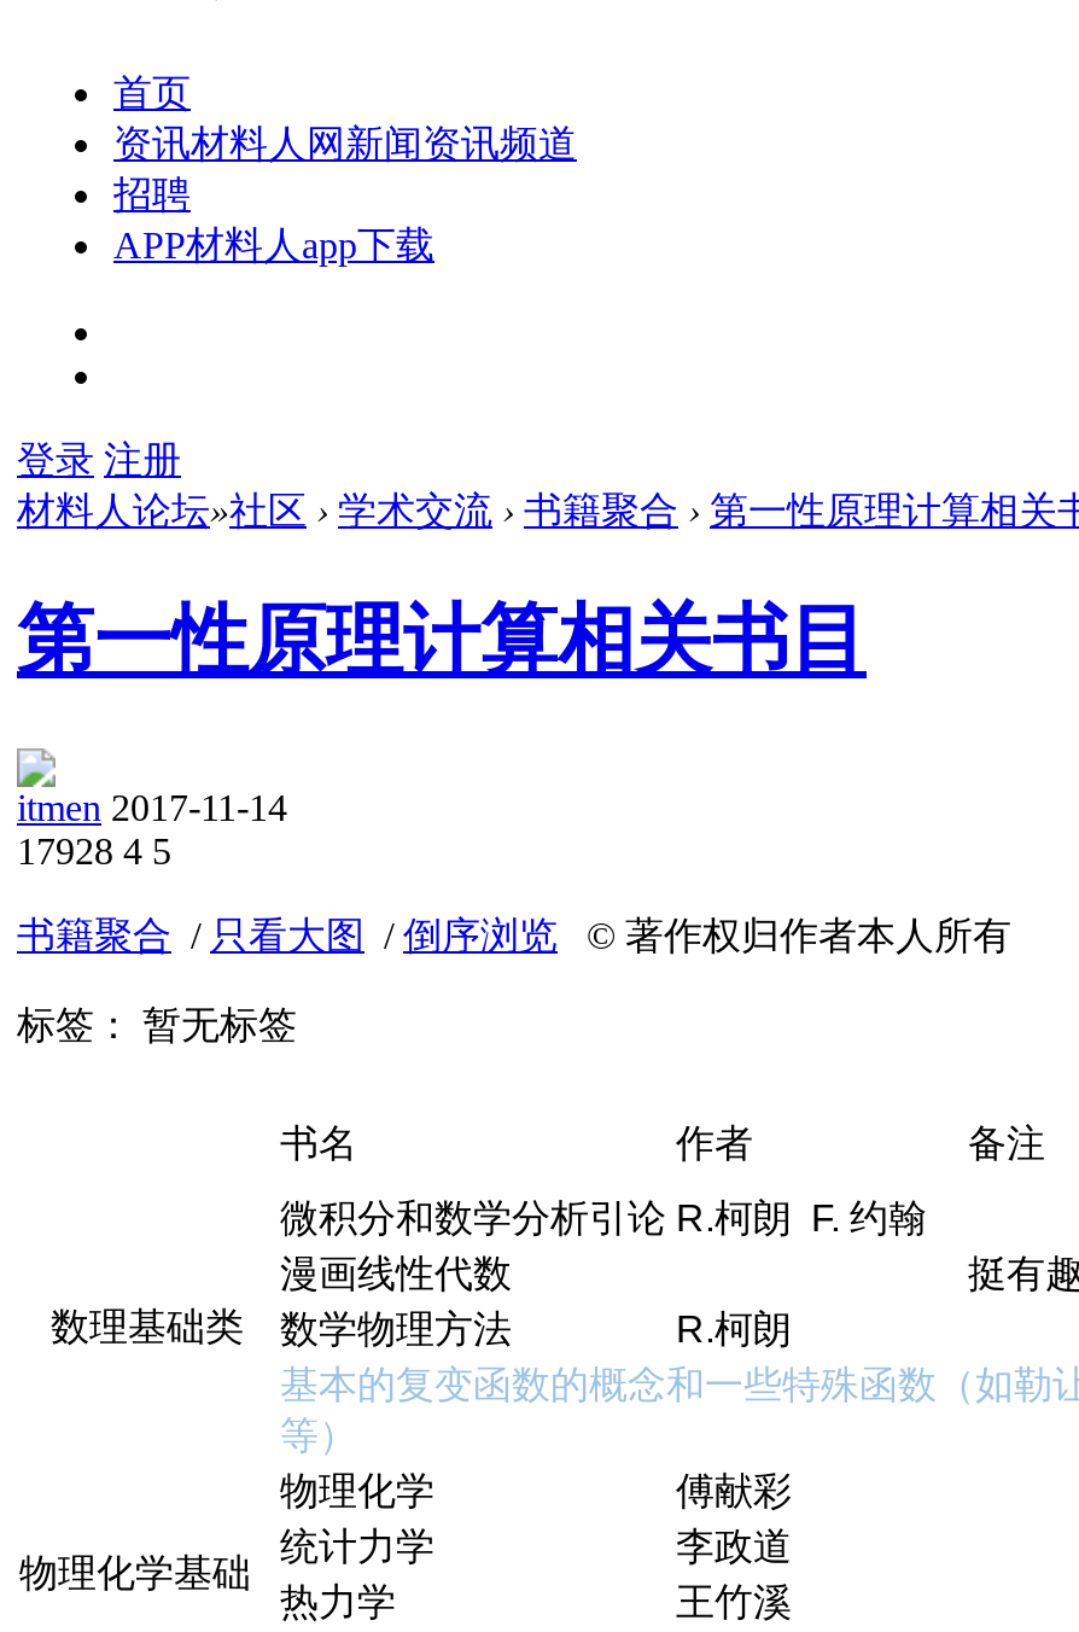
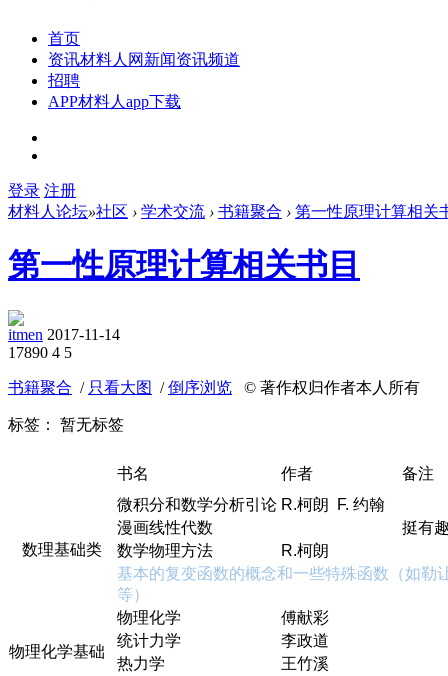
[17,830,171,871] 17928 4 5 -> [8,344,72,361] 17890 4 5

